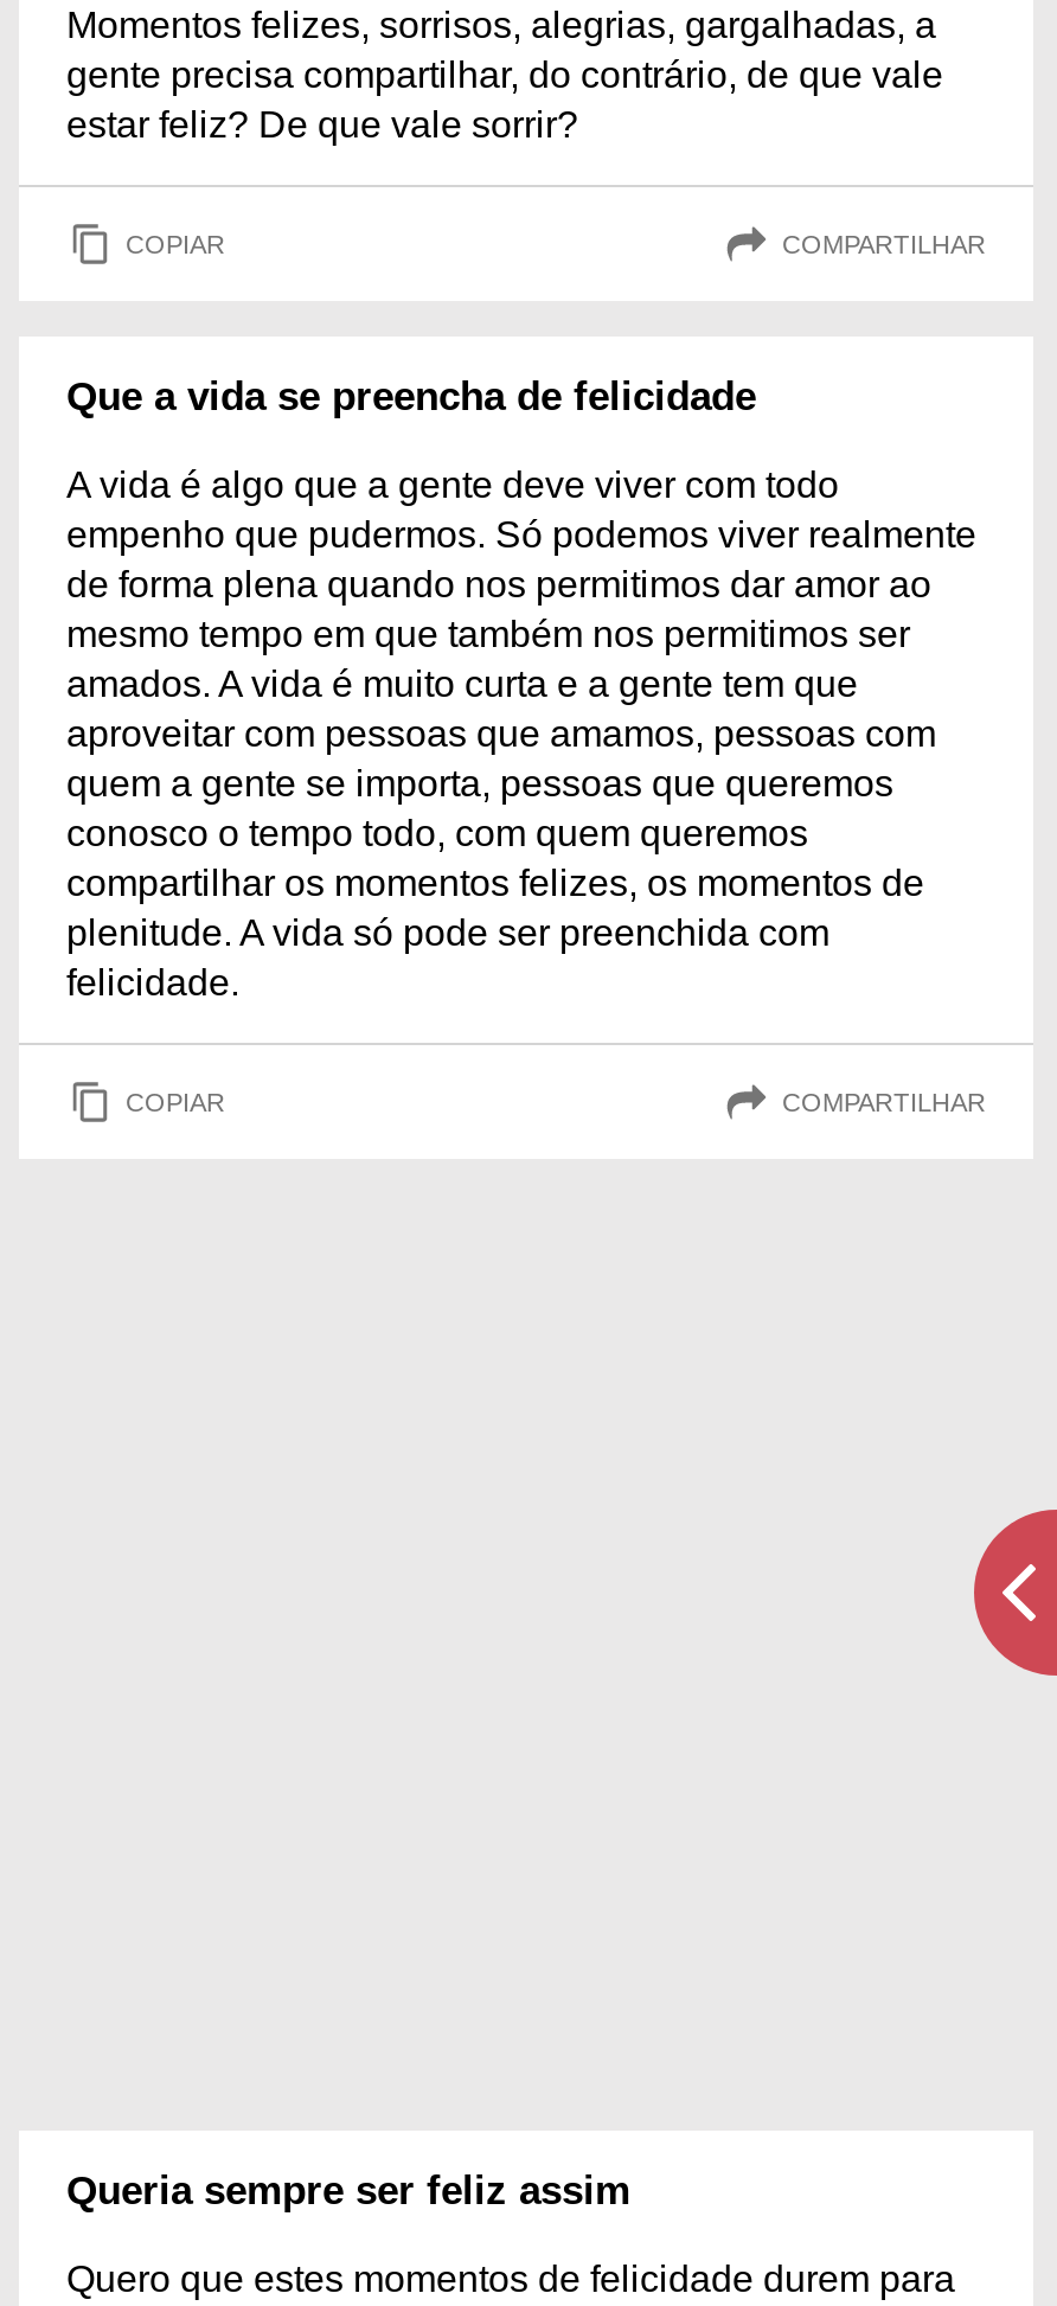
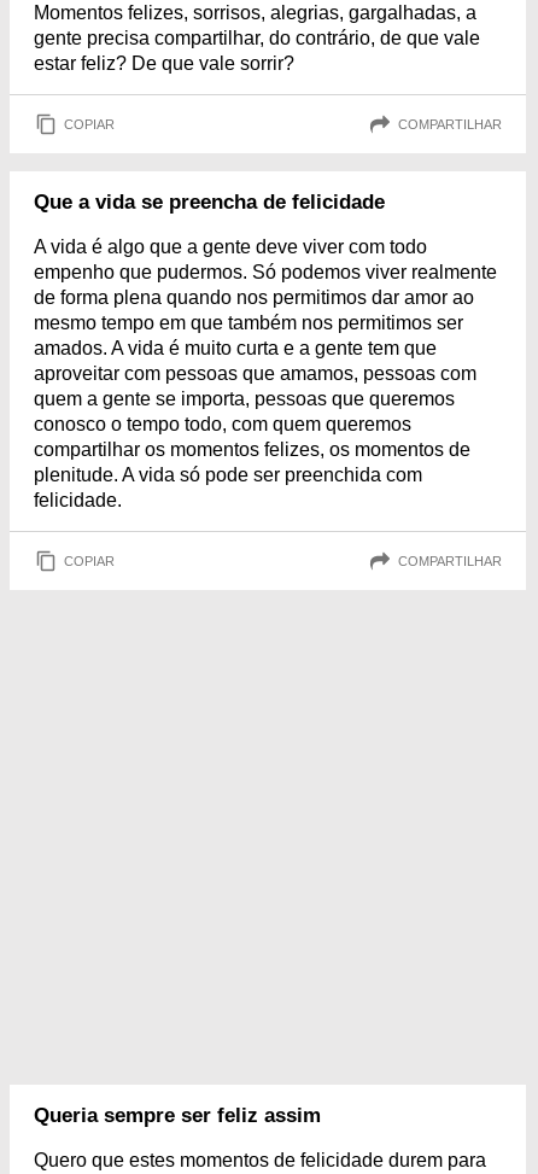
[972,1507,1050,1678] [image] -> none

